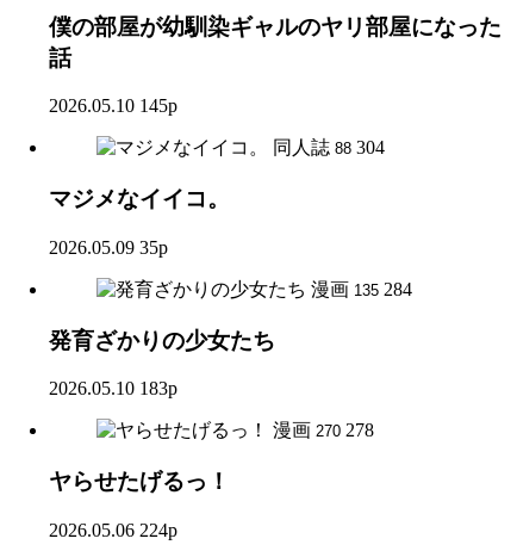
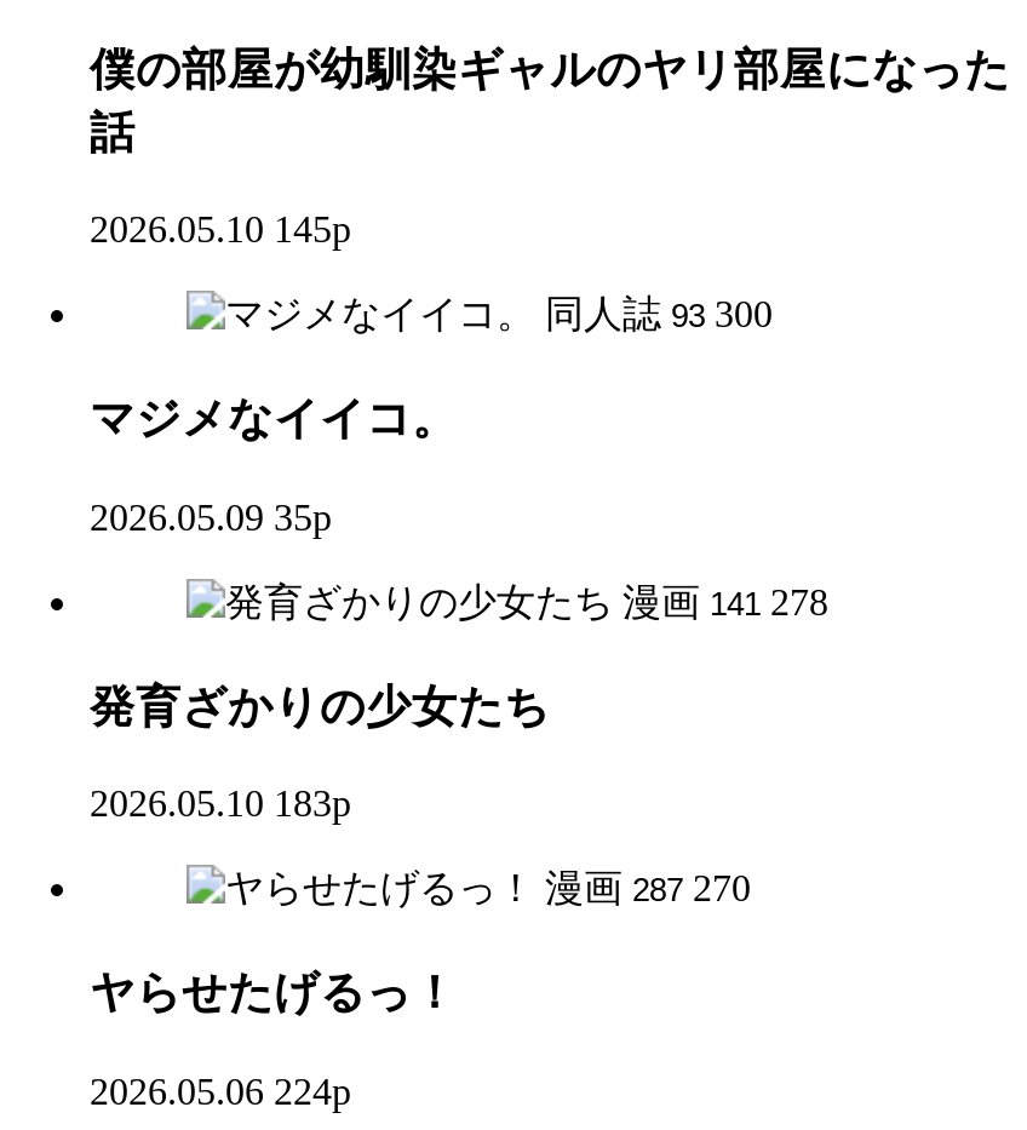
[273,138,385,158] 同人誌 88 304 -> [545,294,773,335] 同人誌 93 300
[311,279,412,299] 漫画 135 284 -> [622,581,828,622] 漫画 141 278
[273,420,374,440] 漫画 270 278 -> [545,868,751,909] 漫画 287 270

